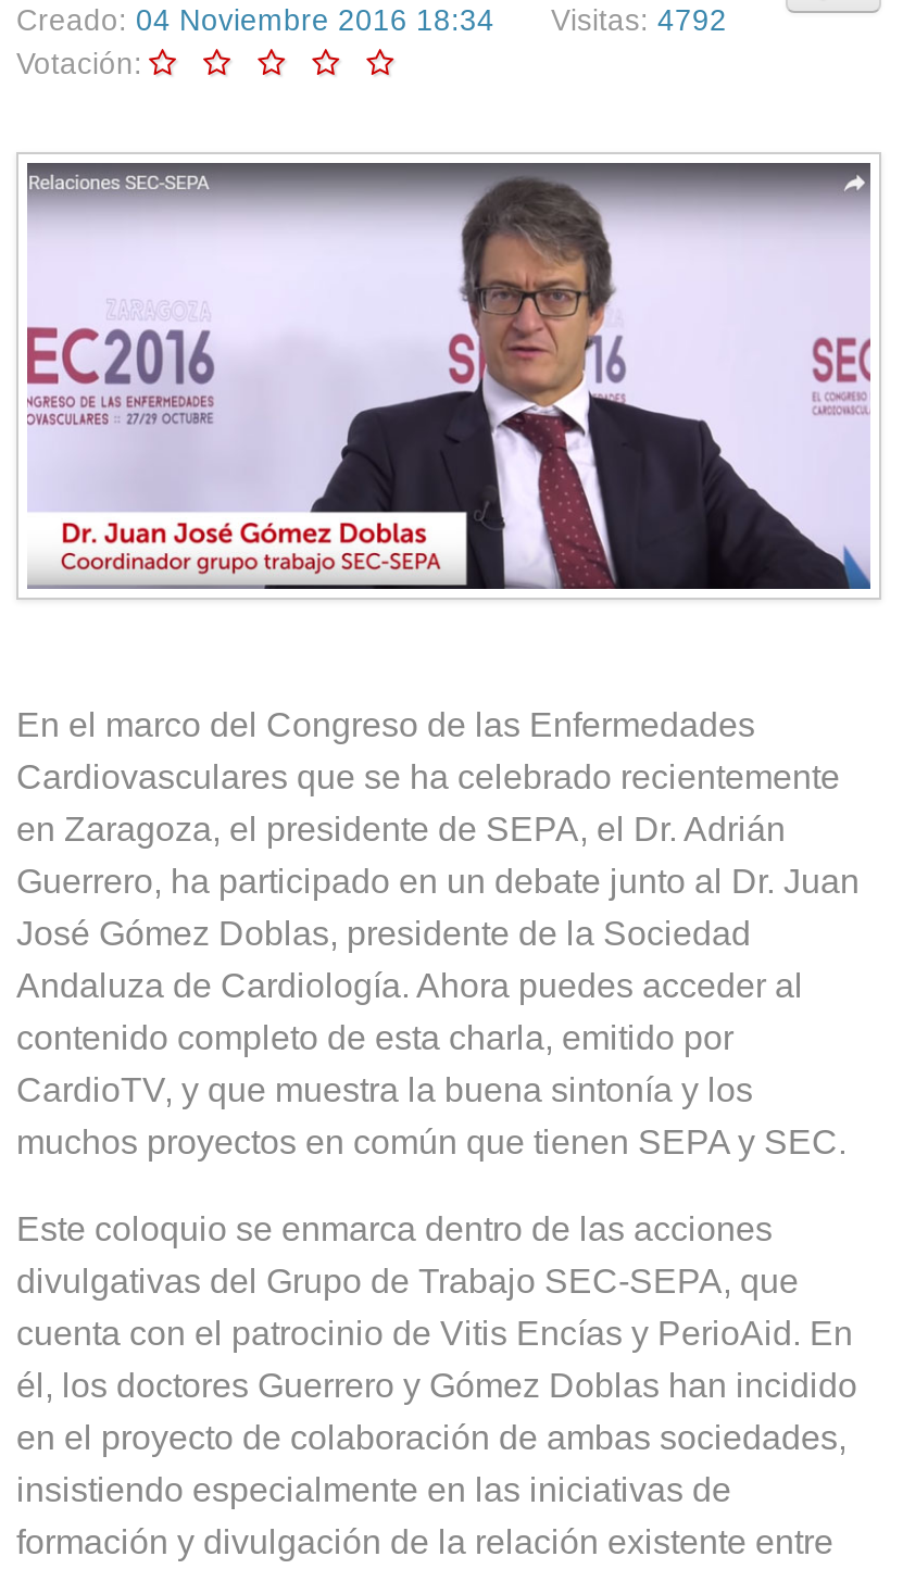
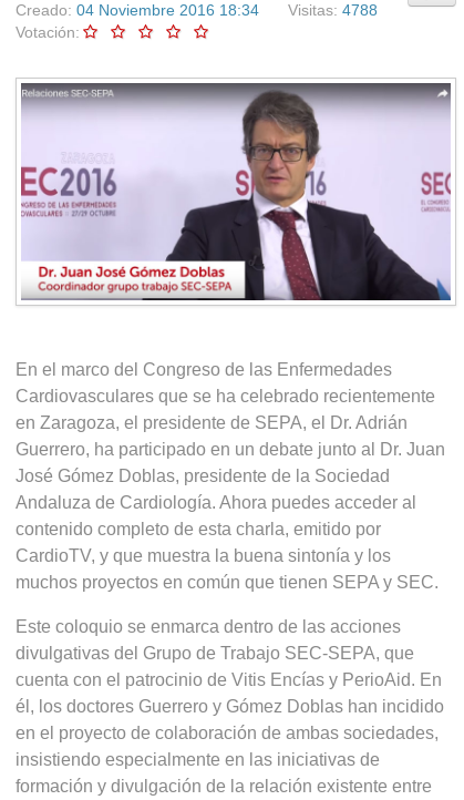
[16,5,727,38] Creado: 04 Noviembre 2016 18:34 Visitas: 4792 -> [16,3,378,19] Creado: 04 Noviembre 2016 18:34 Visitas: 4788

